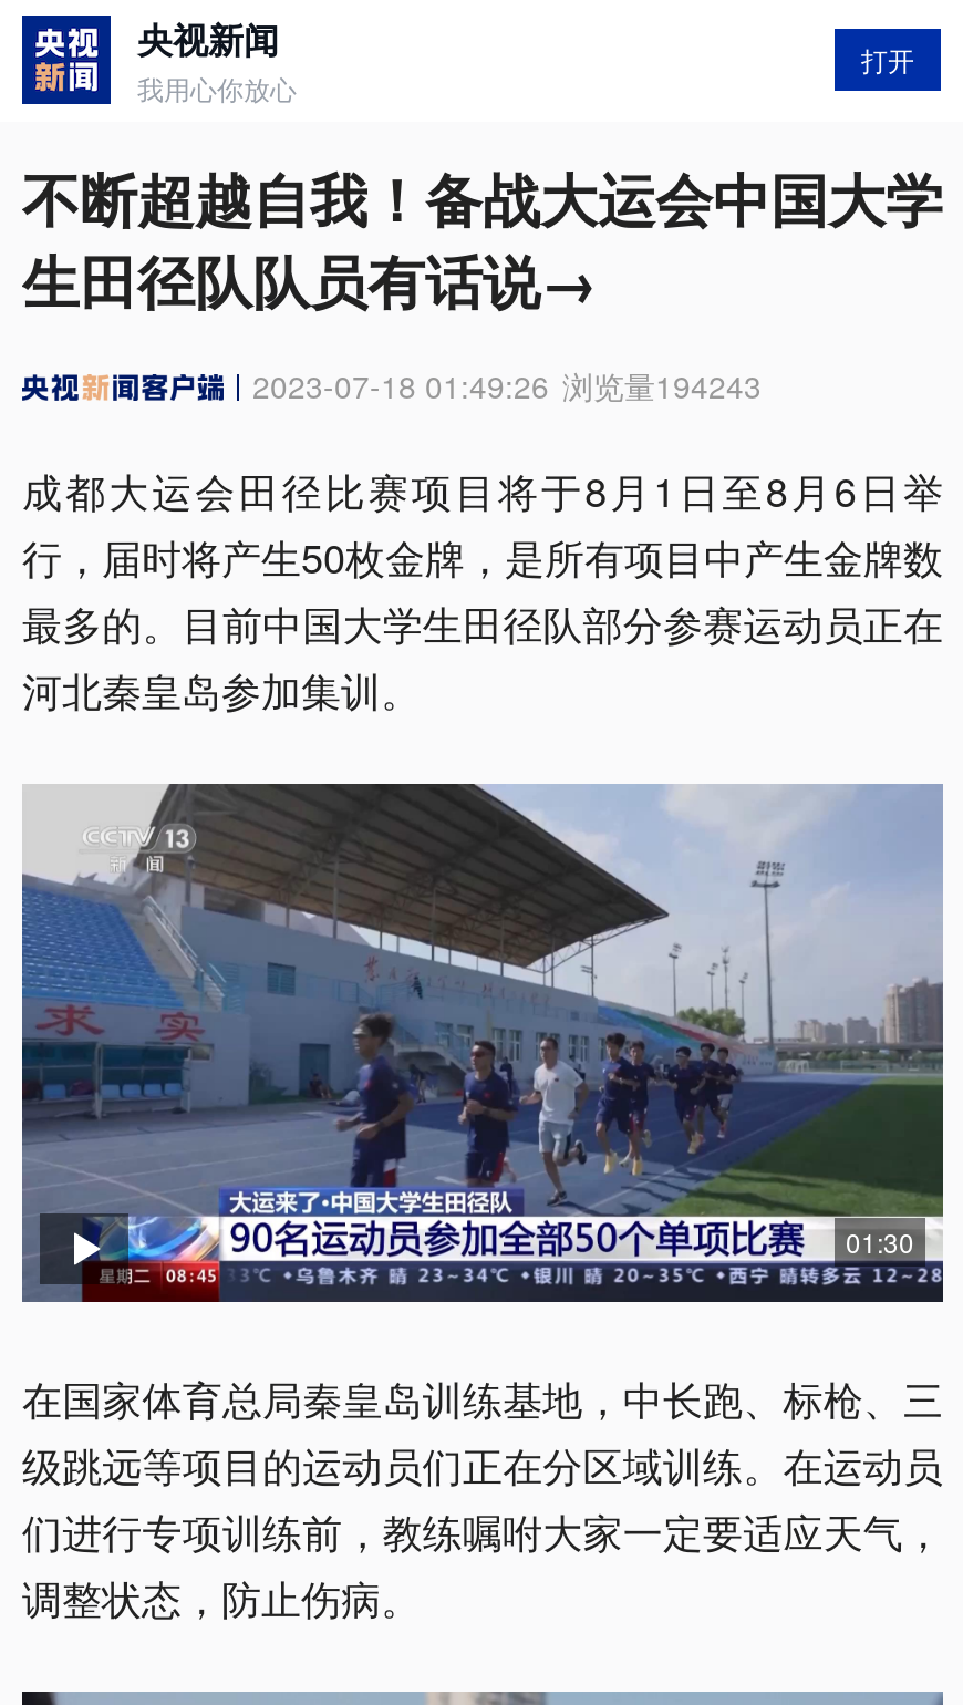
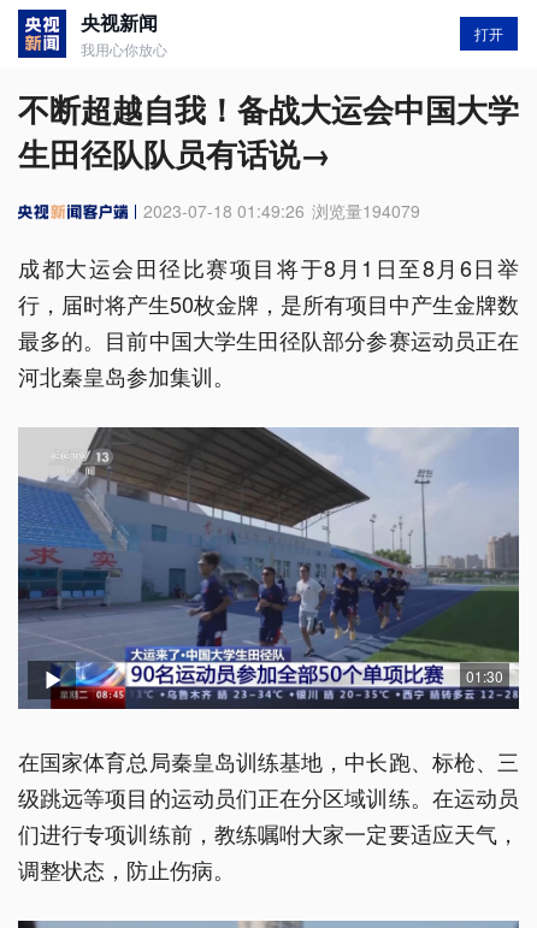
[252,363,762,407] 2023-07-18 01:49:26 浏览量194243 -> [143,199,420,223] 2023-07-18 01:49:26 浏览量194079

